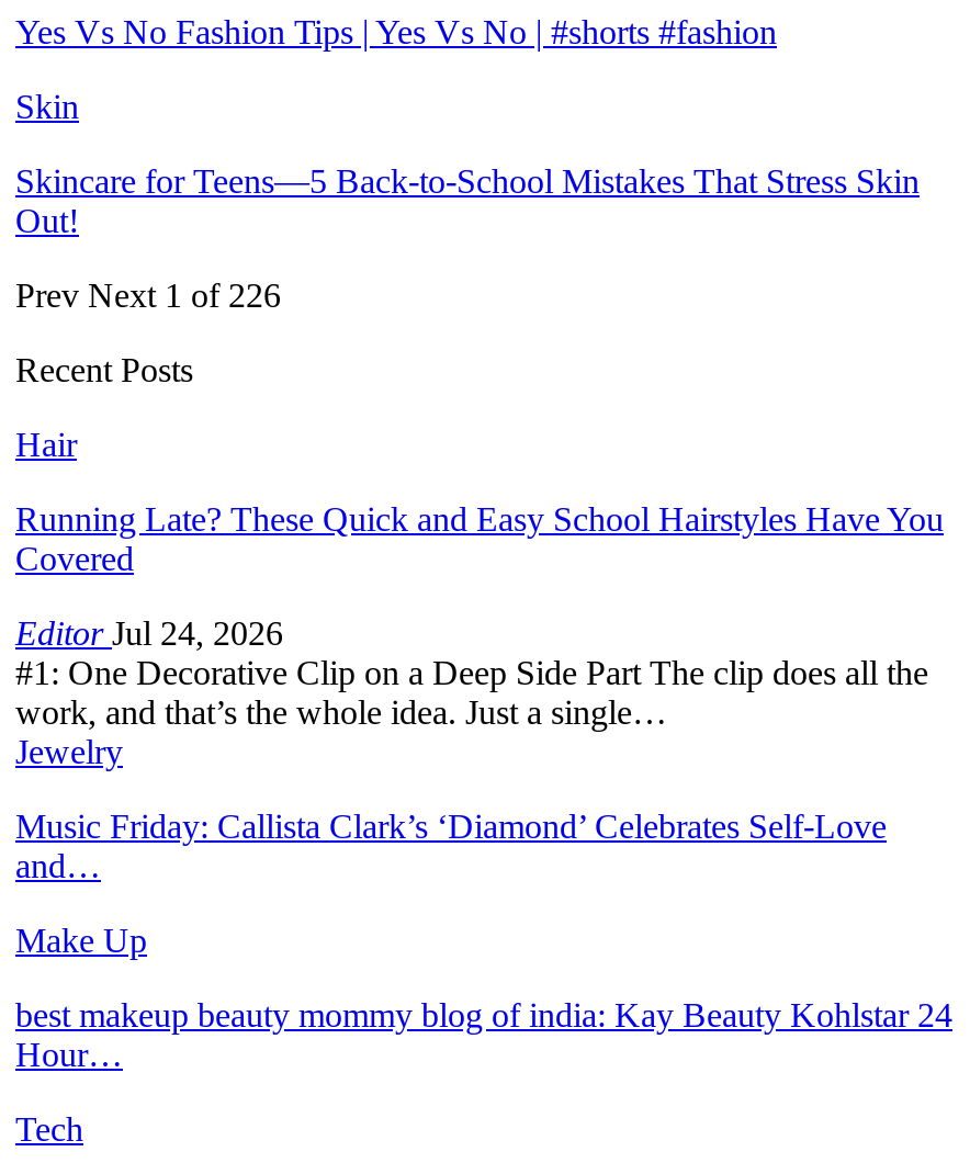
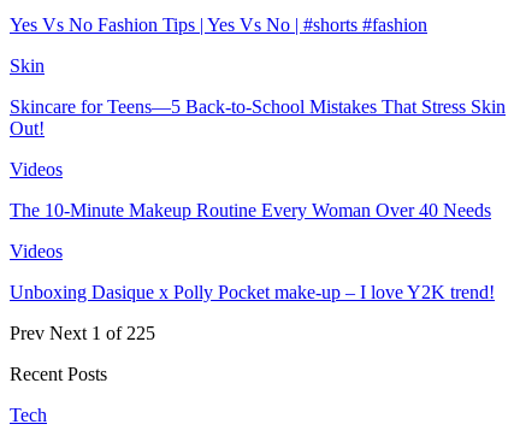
[15,276,281,313] Prev Next 1 of 226 -> [10,159,495,343] Videos | The 10-Minute Makeup Routine Every Woman Over 40 Needs | Videos | Unboxing Dasique x Polly Pocket make-up – I love Y2K trend! | Prev Next 1 of 225
moved [15,351,193,388] -> [10,363,107,384]: Recent Posts
[15,425,952,1073] Hair | Running Late? These Quick and Easy School Hairstyles Have You | Covered | Editor Jul 24, 2026 | #1: One Decorative Clip on a Deep Side Part The clip does all the | work, and that’s the whole idea. Just a single… | Jewelry | Music Friday: Callista Clark’s ‘Diamond’ Celebrates Self-Love | and… | Make Up | best makeup beauty mommy blog of india: Kay Beauty Kohlstar 24 | Hour… -> none

